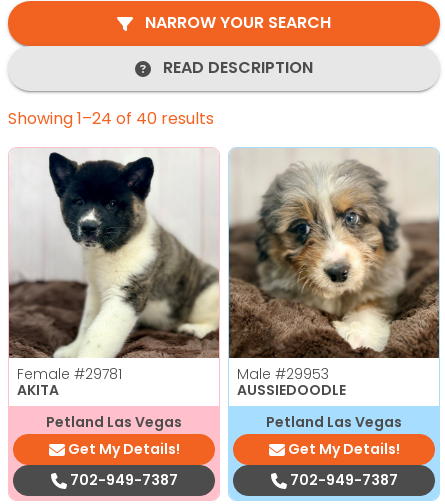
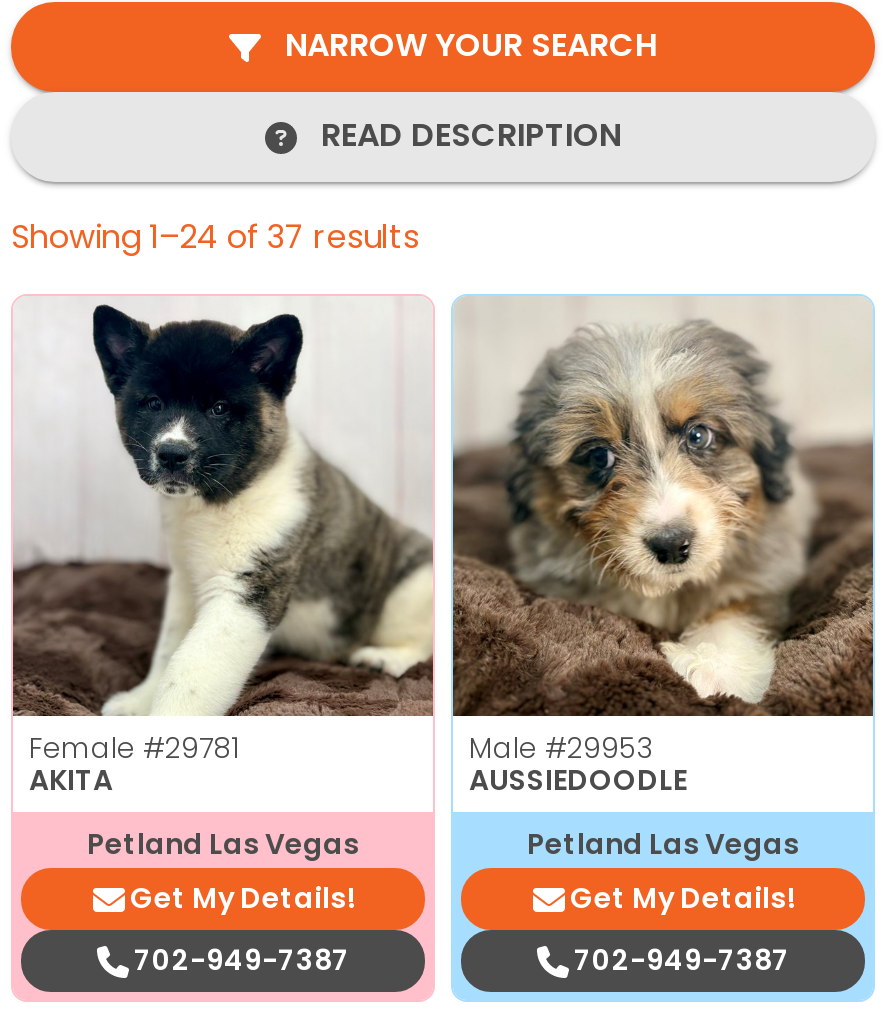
[8,107,214,130] Showing 1–24 of 40 results -> [11,213,419,259] Showing 1–24 of 37 results

